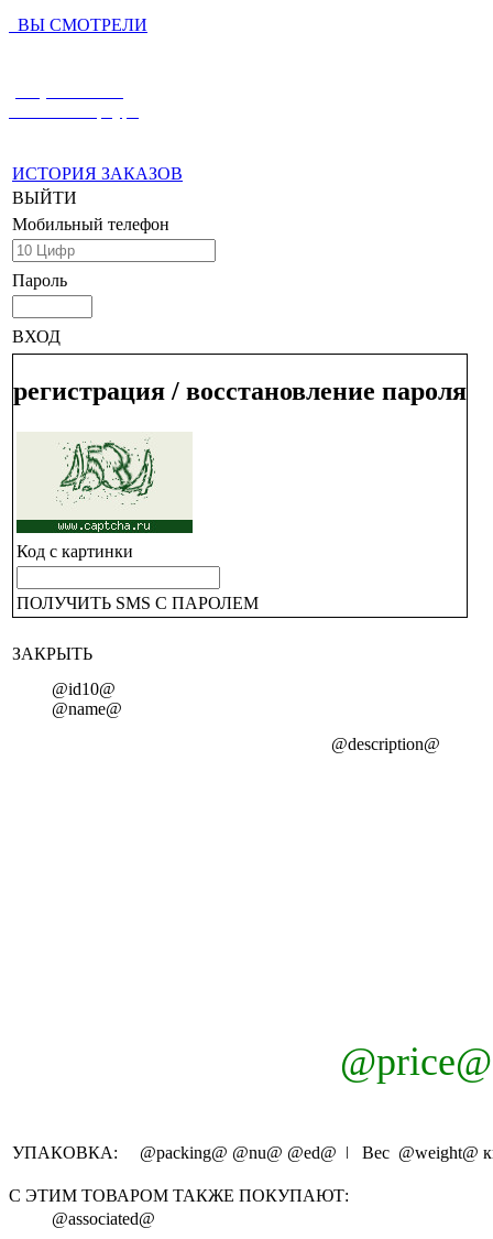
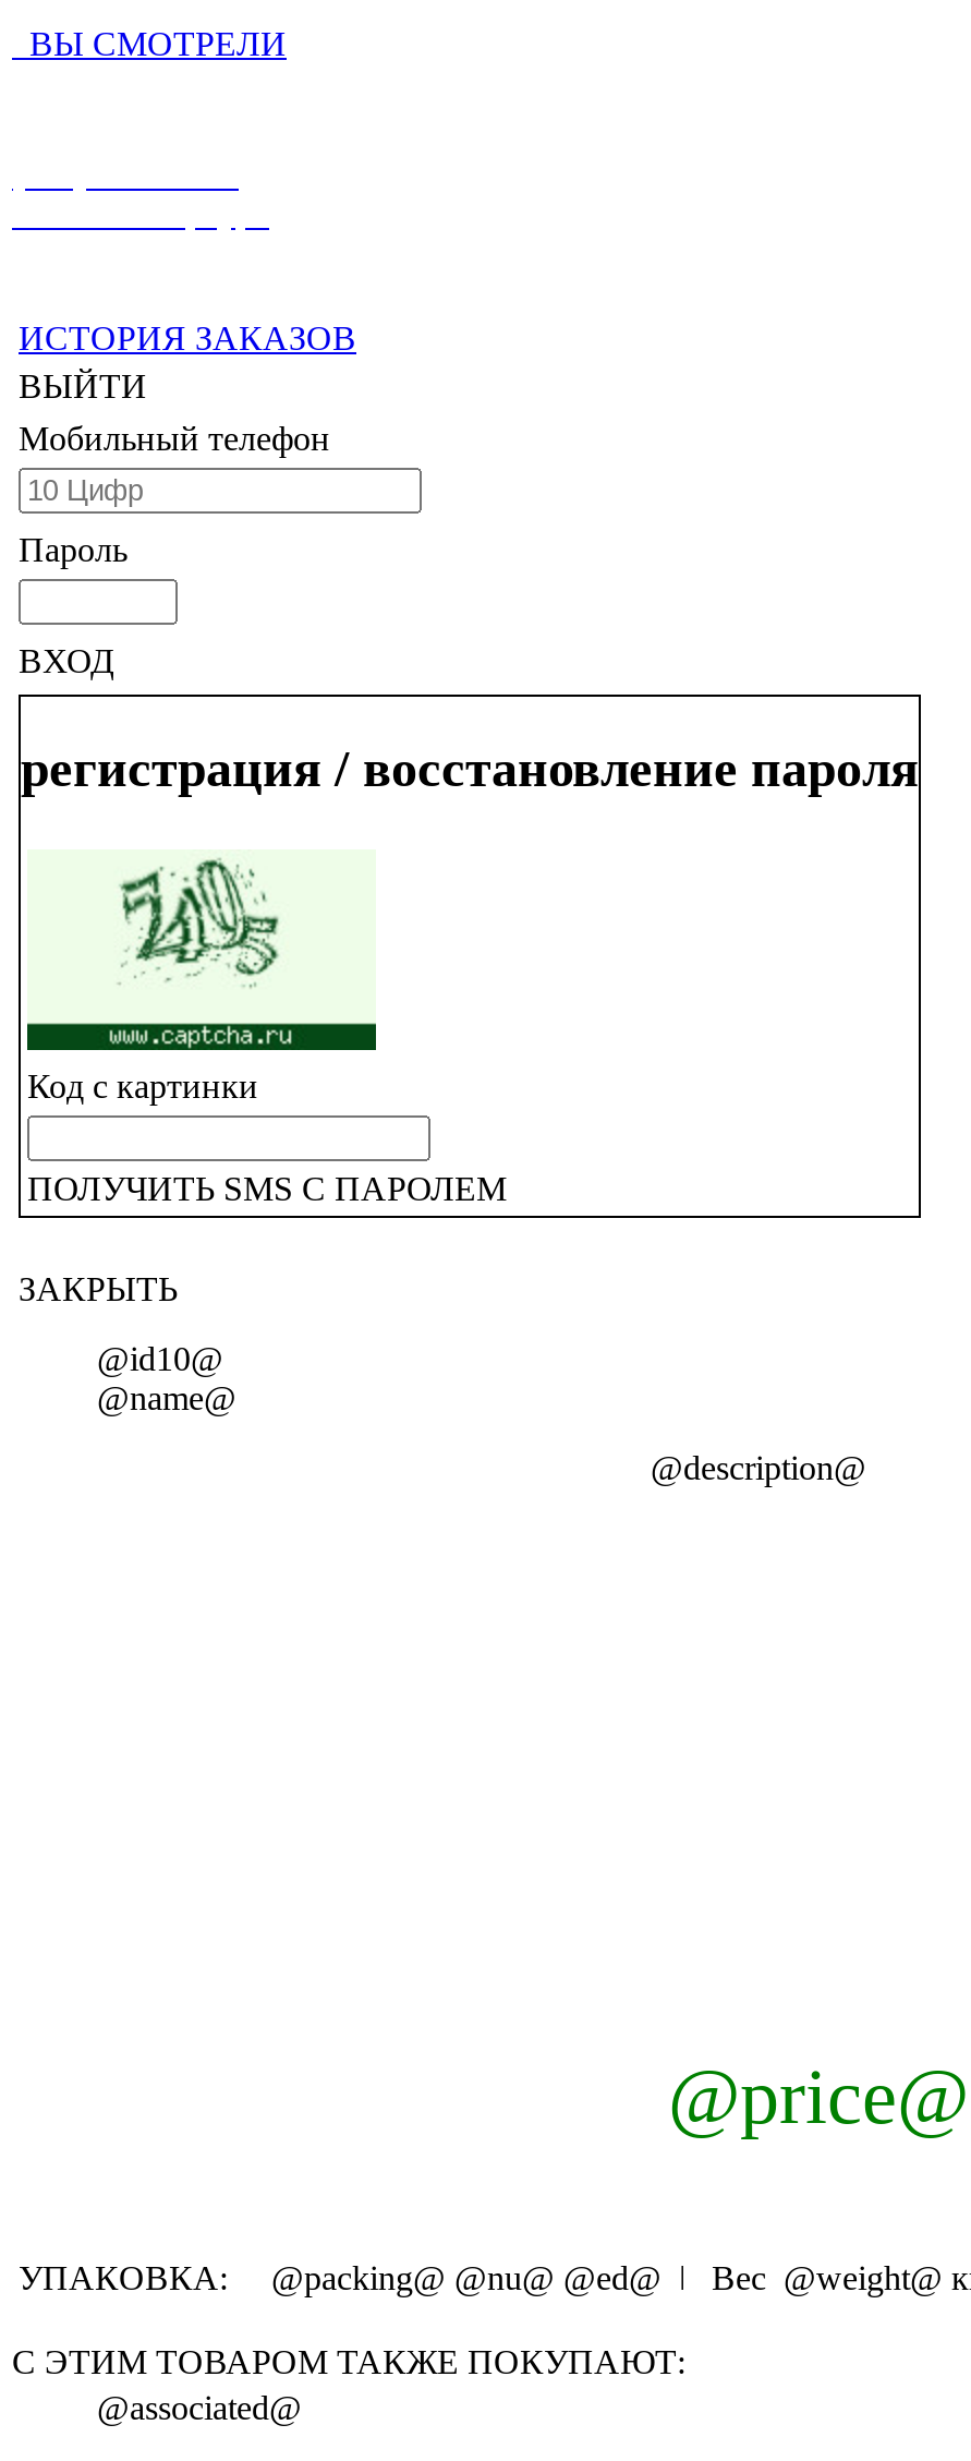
[55,437,156,507] [image] -> [112,858,302,993] [image]

